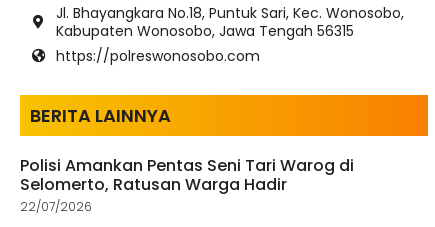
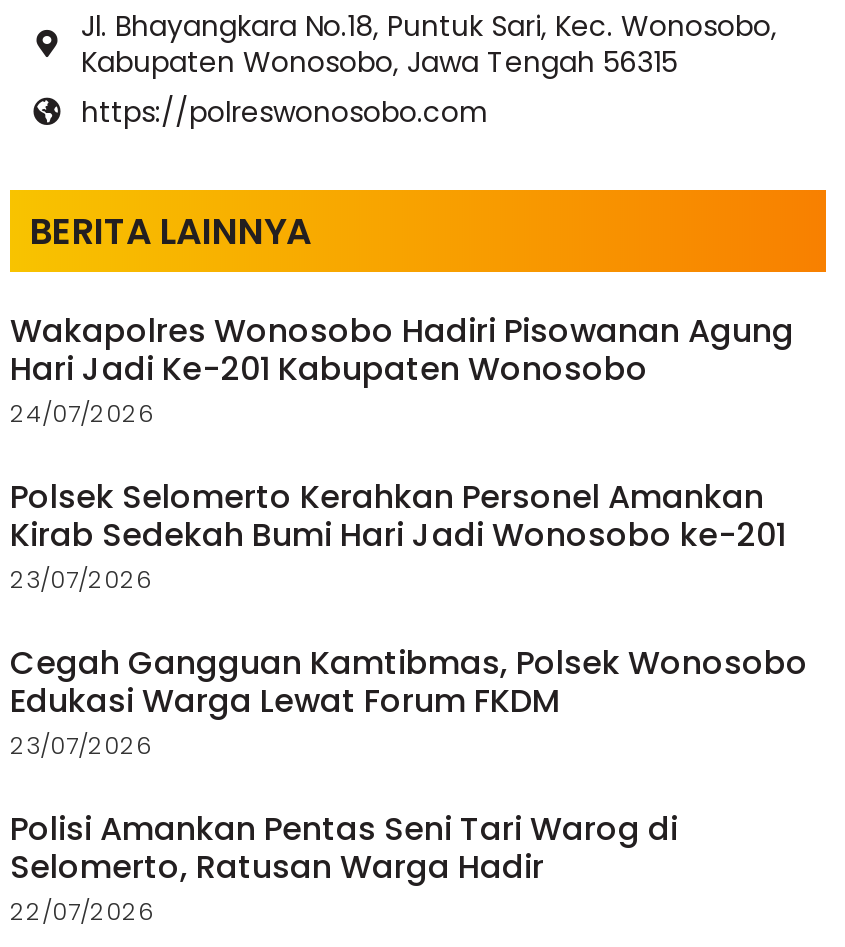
none -> [10,309,808,763] Wakapolres Wonosobo Hadiri Pisowanan Agung | Hari Jadi Ke-201 Kabupaten Wonosobo | 24/07/2026 | Polsek Selomerto Kerahkan Personel Amankan | Kirab Sedekah Bumi Hari Jadi Wonosobo ke-201 | 23/07/2026 | Cegah Gangguan Kamtibmas, Polsek Wonosobo | Edukasi Warga Lewat Forum FKDM | 23/07/2026

